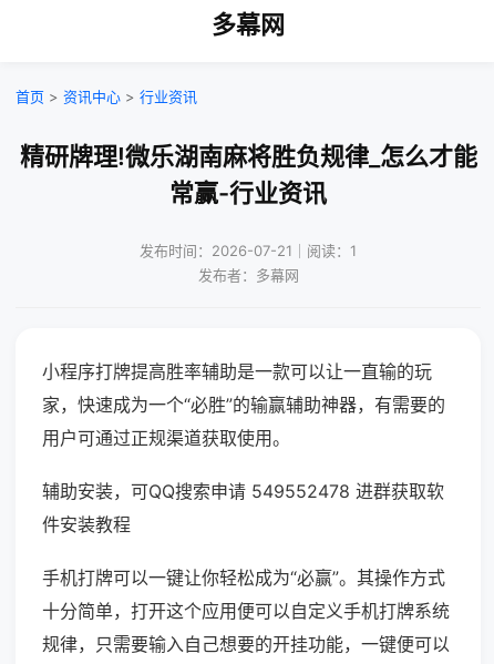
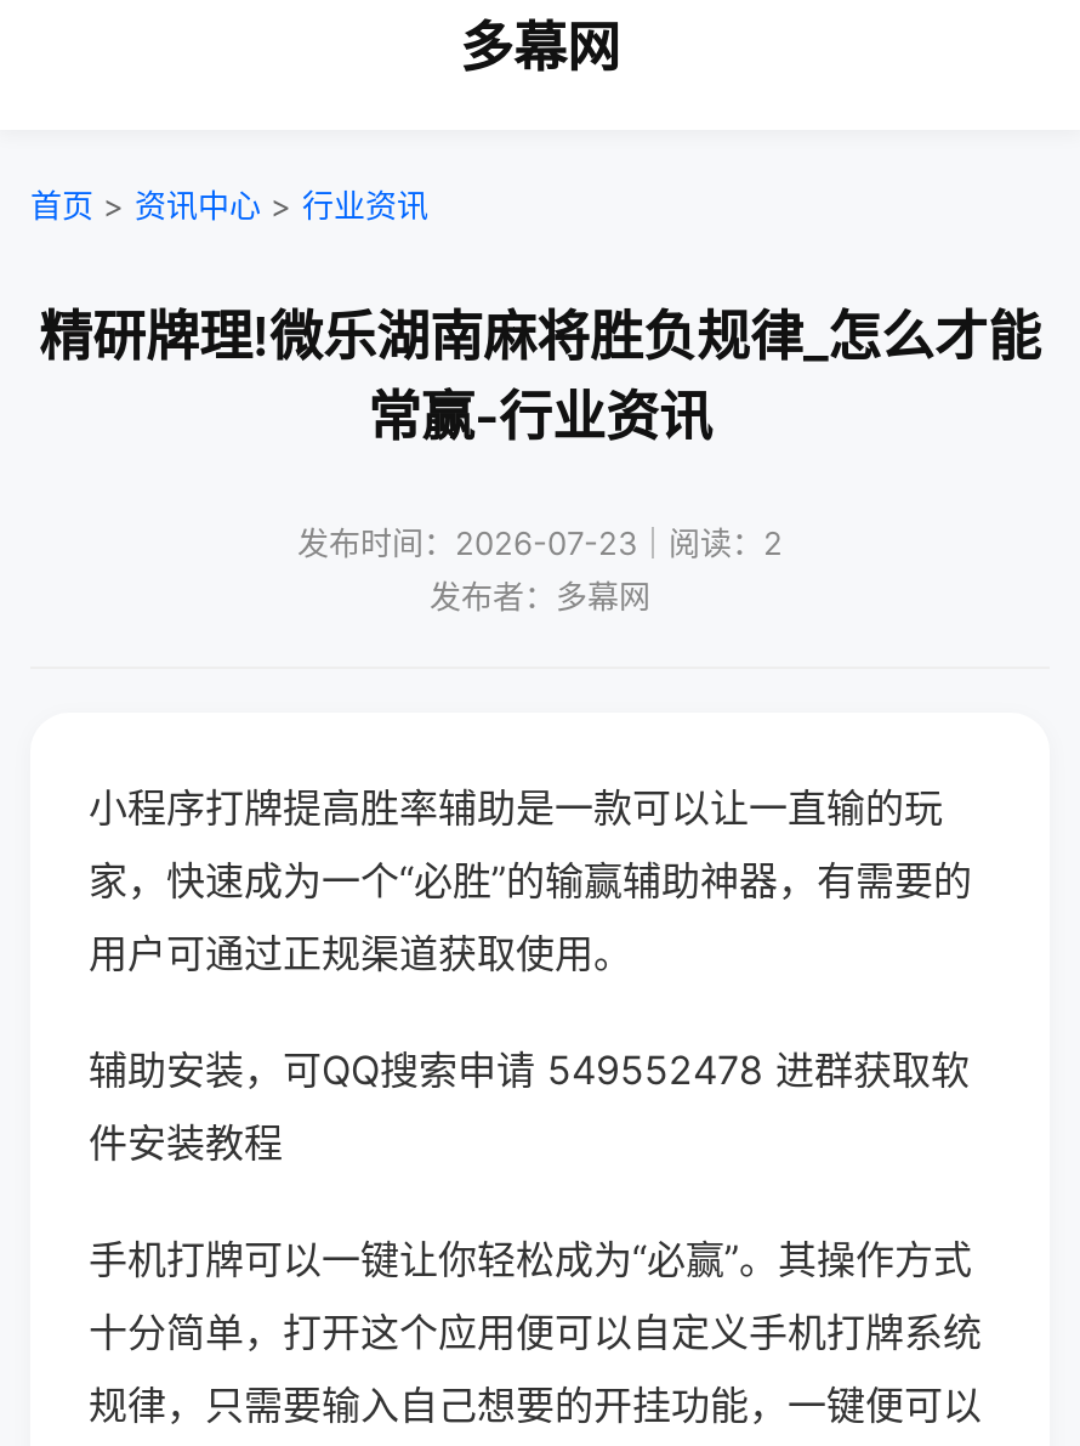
[140,242,357,259] 发布时间：2026-07-21｜阅读：1 -> [297,523,783,562] 发布时间：2026-07-23｜阅读：2

